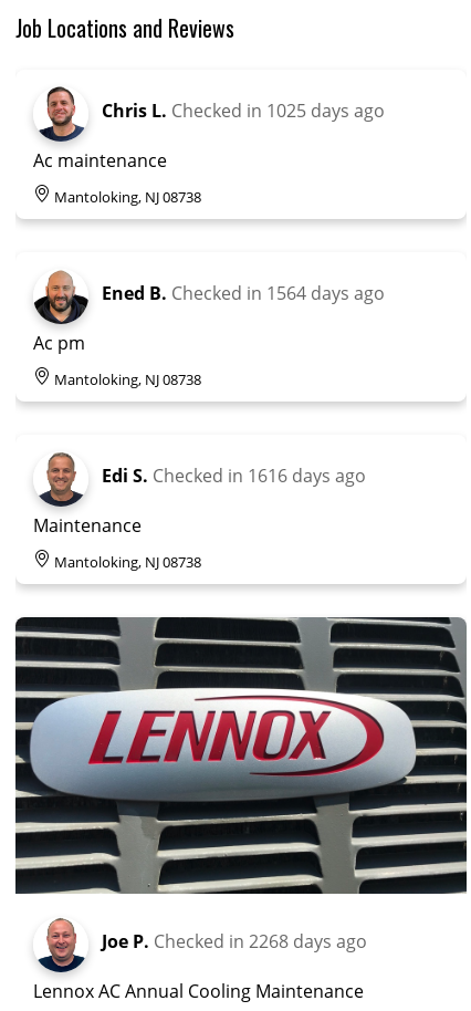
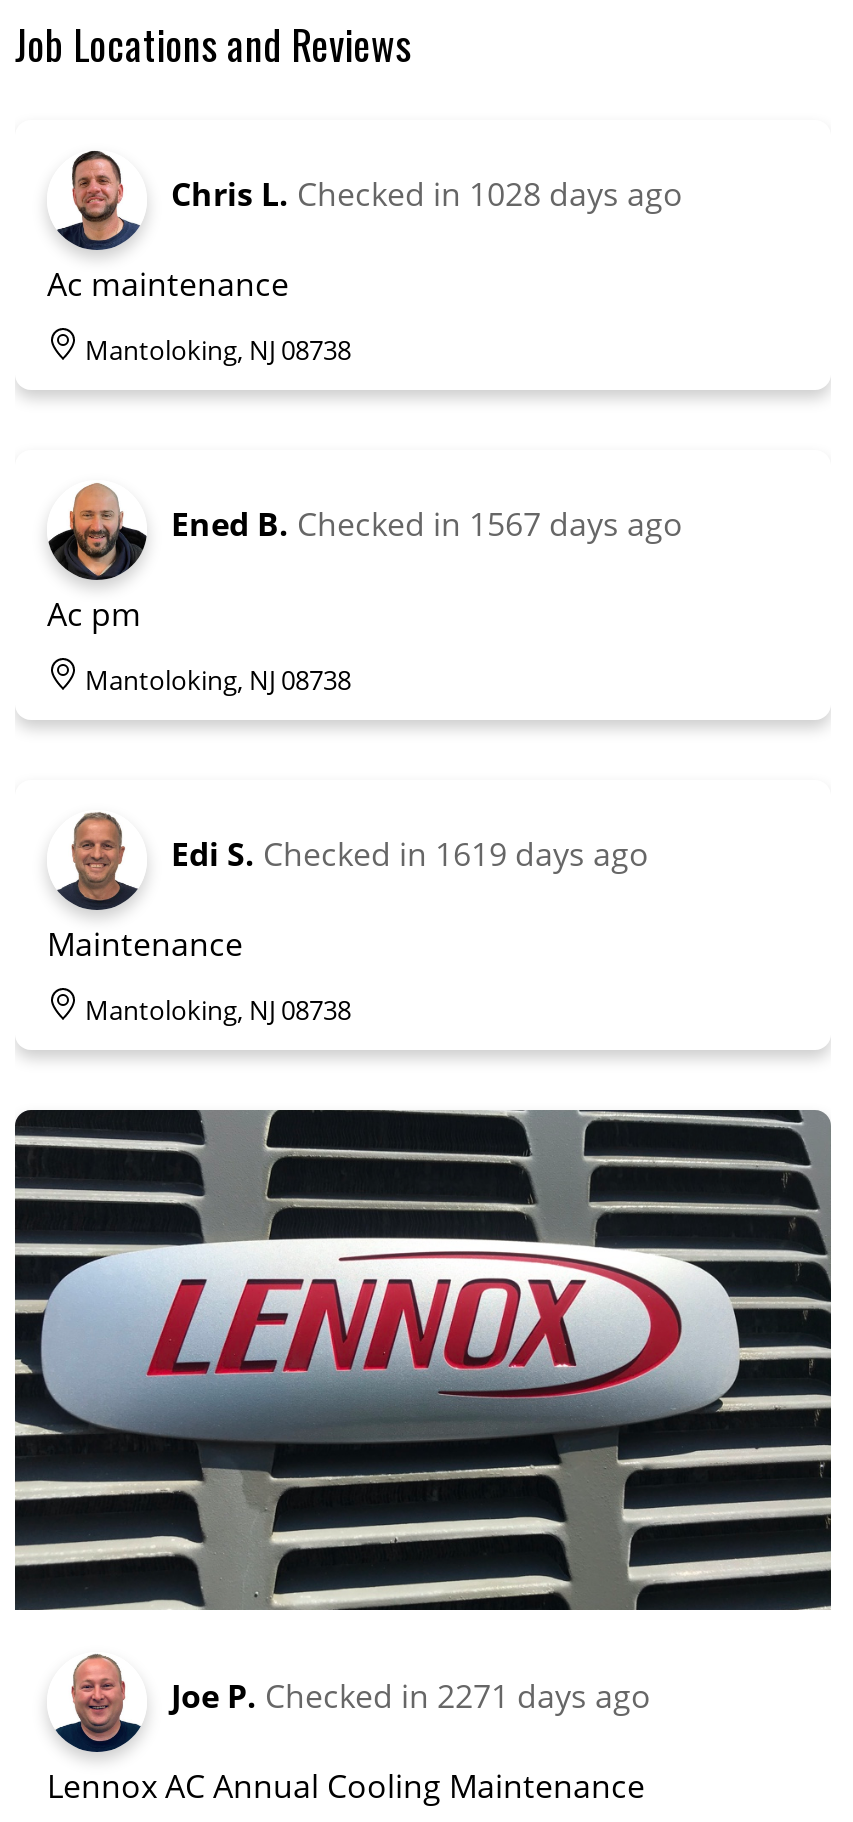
[102,98,385,123] Chris L. Checked in 1025 days ago -> [171,172,683,216] Chris L. Checked in 1028 days ago
[102,281,385,305] Ened B. Checked in 1564 days ago -> [171,502,683,546] Ened B. Checked in 1567 days ago
[102,463,366,488] Edi S. Checked in 1616 days ago -> [171,832,649,876] Edi S. Checked in 1619 days ago
[102,929,367,953] Joe P. Checked in 2268 days ago -> [171,1674,651,1718] Joe P. Checked in 2271 days ago

